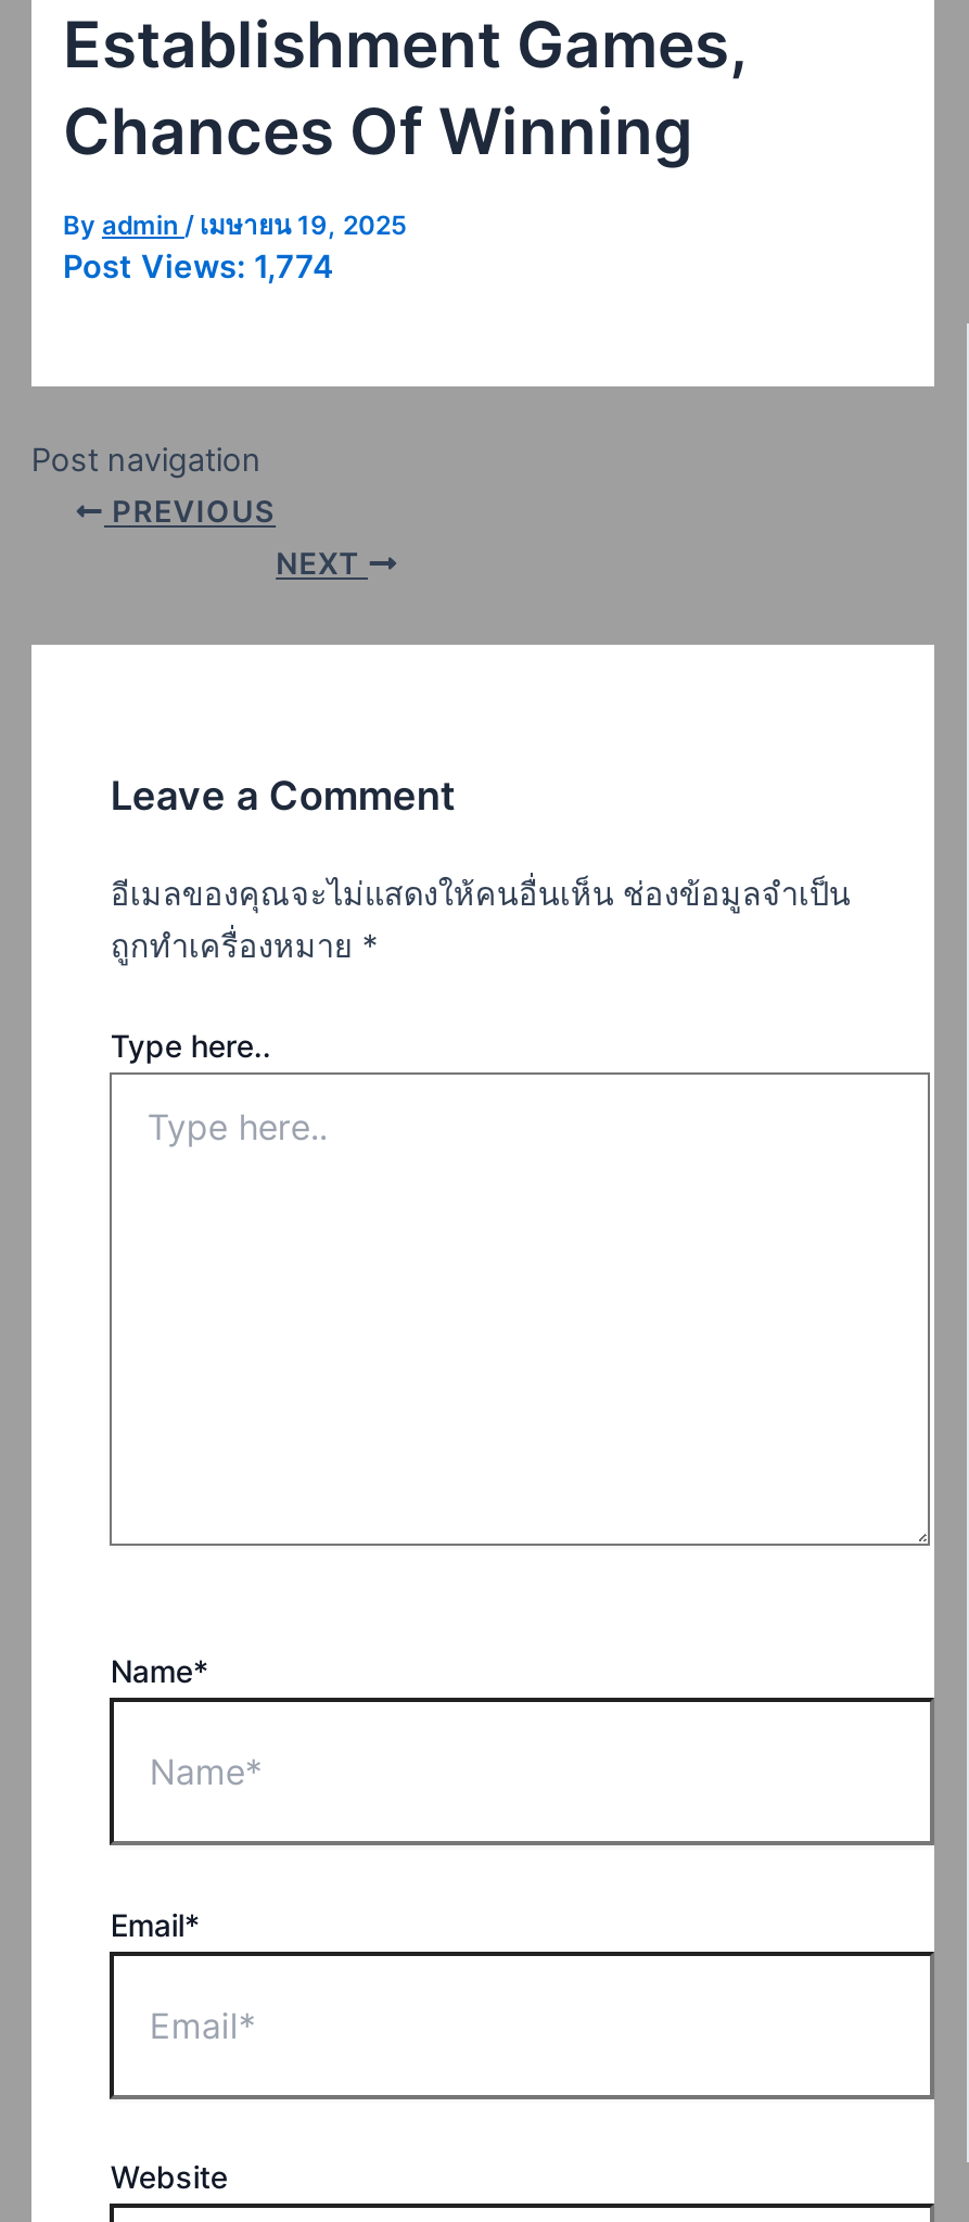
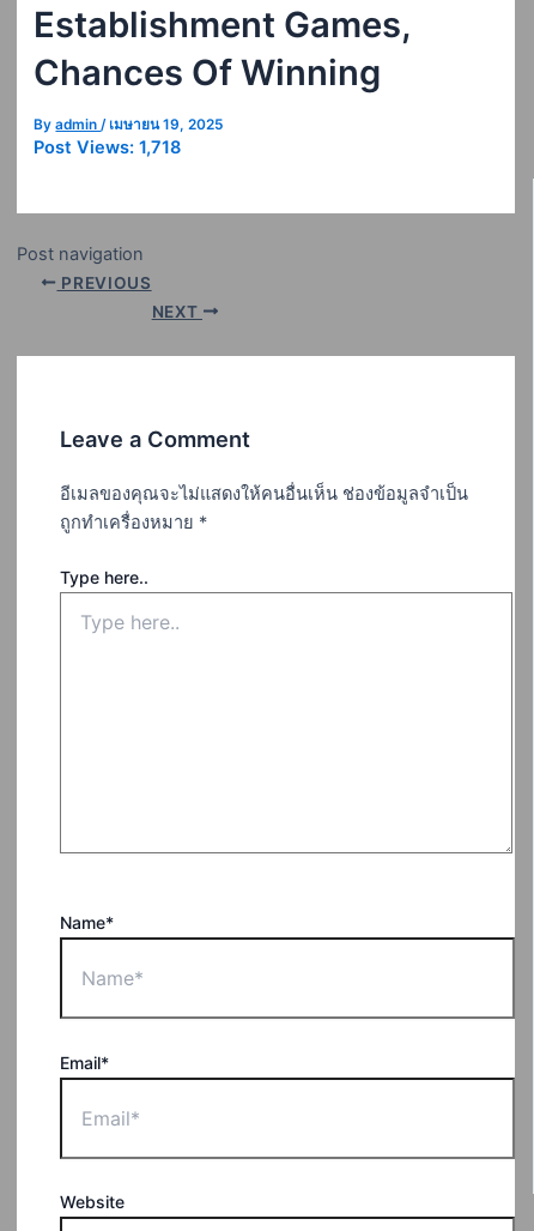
[63,247,334,287] Post Views: 1,774 -> [34,137,181,158] Post Views: 1,718

